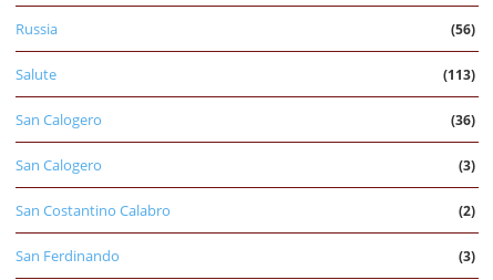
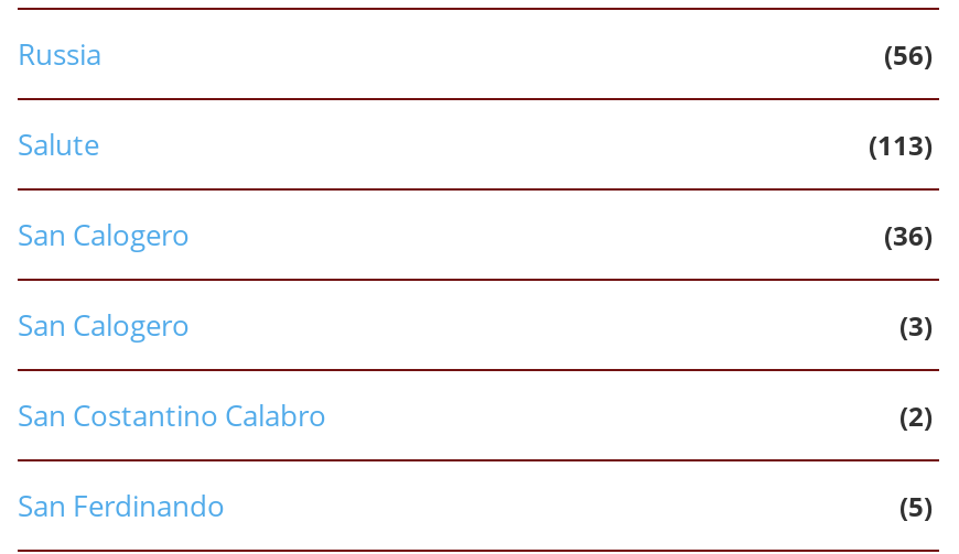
[459,247,475,266] (3) -> [899,489,933,526] (5)

